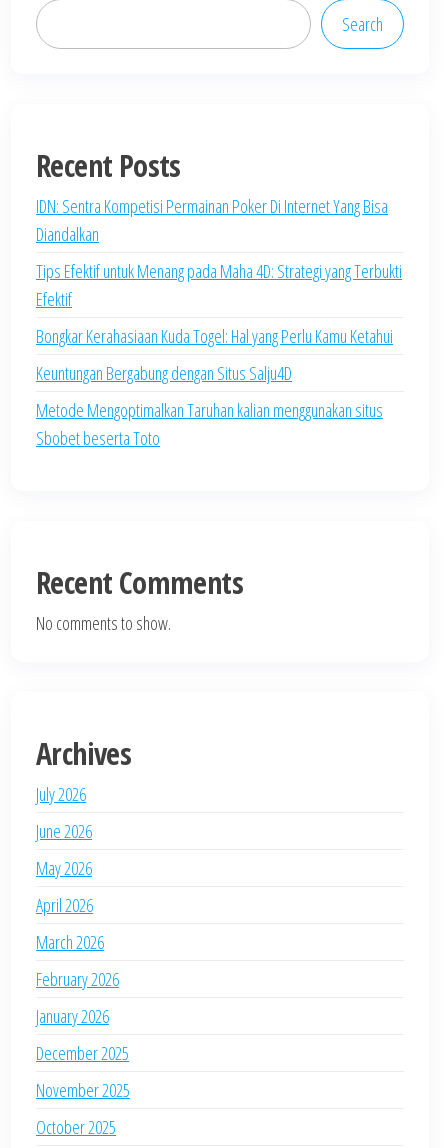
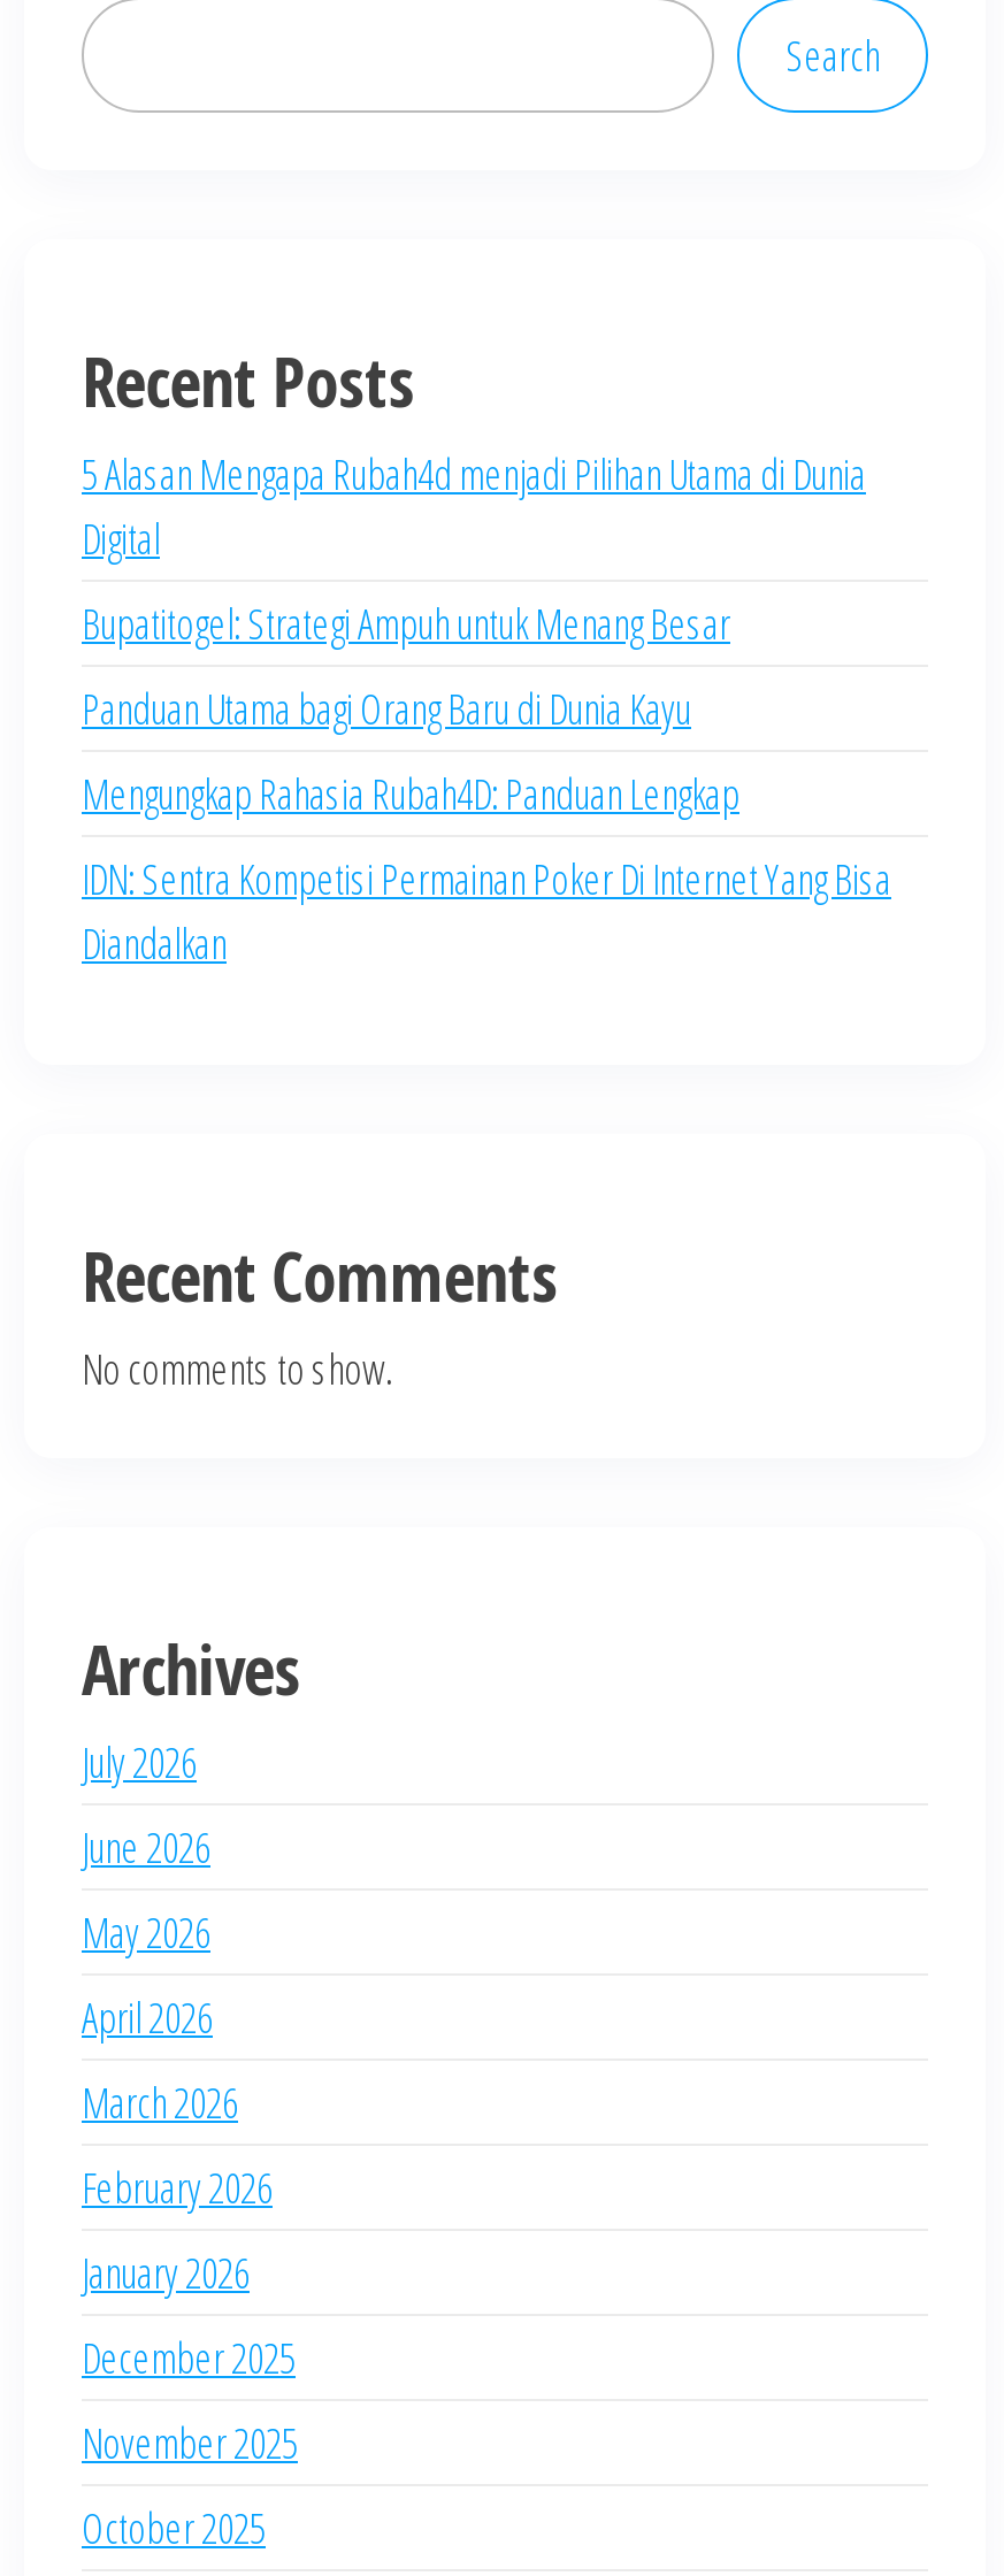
none -> [82,446,866,821] 5 Alasan Mengapa Rubah4d menjadi Pilihan Utama di Dunia | Digital | Bupatitogel: Strategi Ampuh untuk Menang Besar | Panduan Utama bagi Orang Baru di Dunia Kayu | Mengungkap Rahasia Rubah4D: Panduan Lengkap
moved [36,194,388,246] -> [82,851,891,971]: IDN: Sentra Kompetisi Permainan Poker Di Internet Yang Bisa | Diandalkan
[36,259,402,450] Tips Efektif untuk Menang pada Maha 4D: Strategi yang Terbukti | Efektif | Bongkar Kerahasiaan Kuda Togel: Hal yang Perlu Kamu Ketahui | Keuntungan Bergabung dengan Situs Salju4D | Metode Mengoptimalkan Taruhan kalian menggunakan situs | Sbobet beserta Toto -> none

